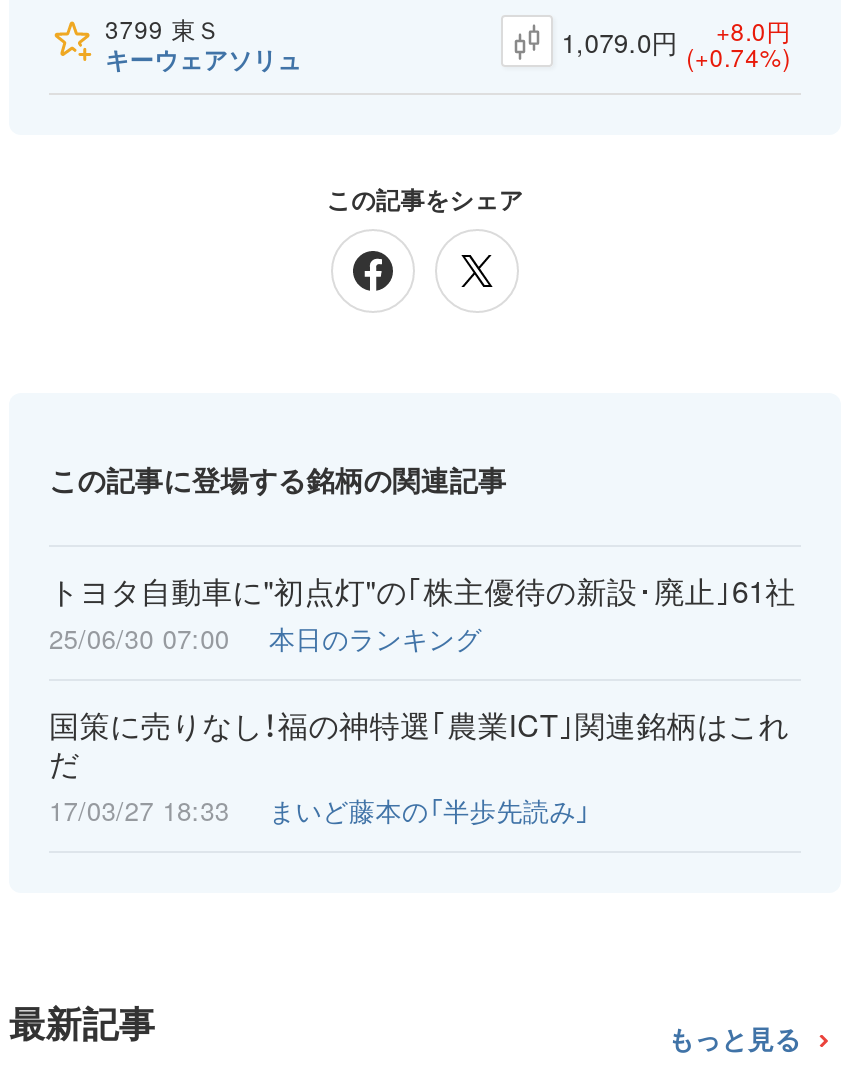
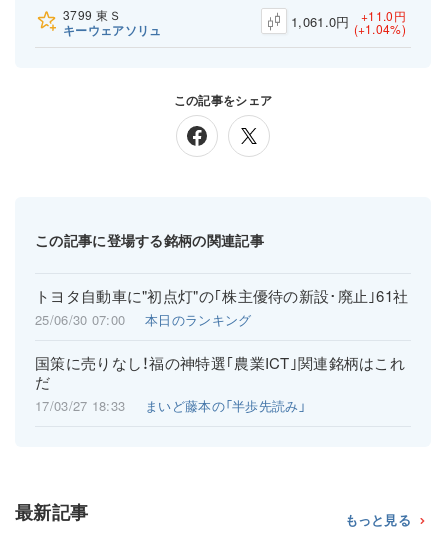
[561,24,678,62] 1,079.0円 -> [291,12,350,31] 1,061.0円
[716,14,791,48] +8.0円 -> [361,7,406,24] +11.0円
[686,40,791,74] (+0.74%) -> [354,20,406,37] (+1.04%)

